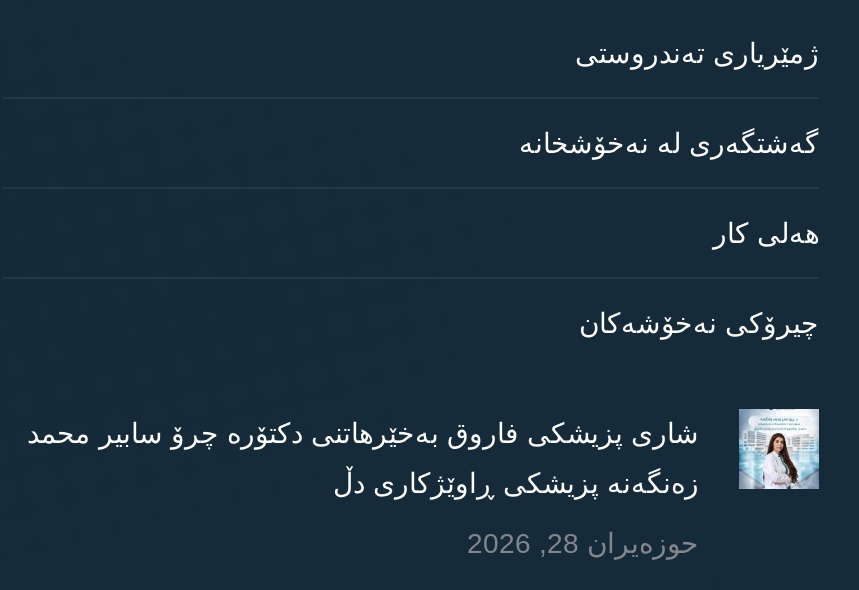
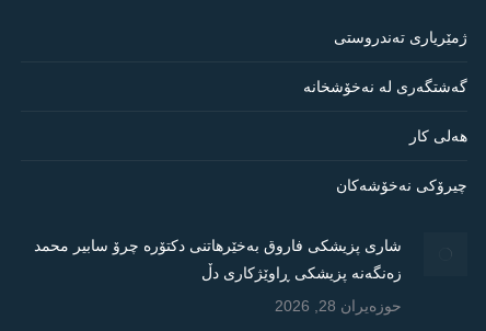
[737,407,821,491] [image] -> none

